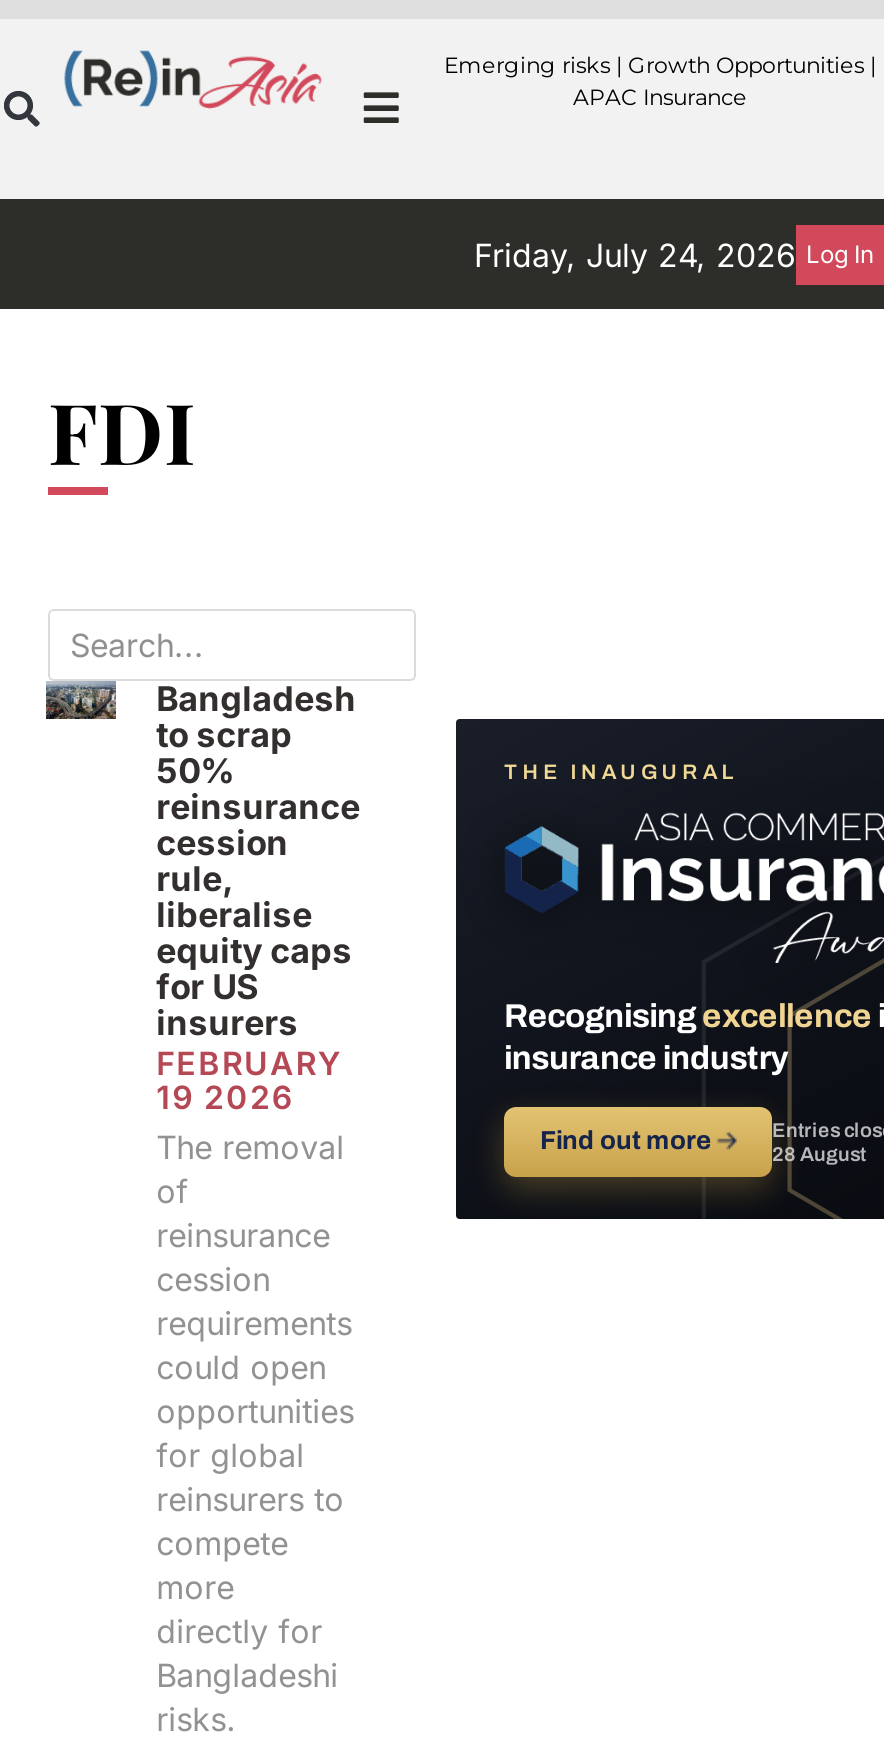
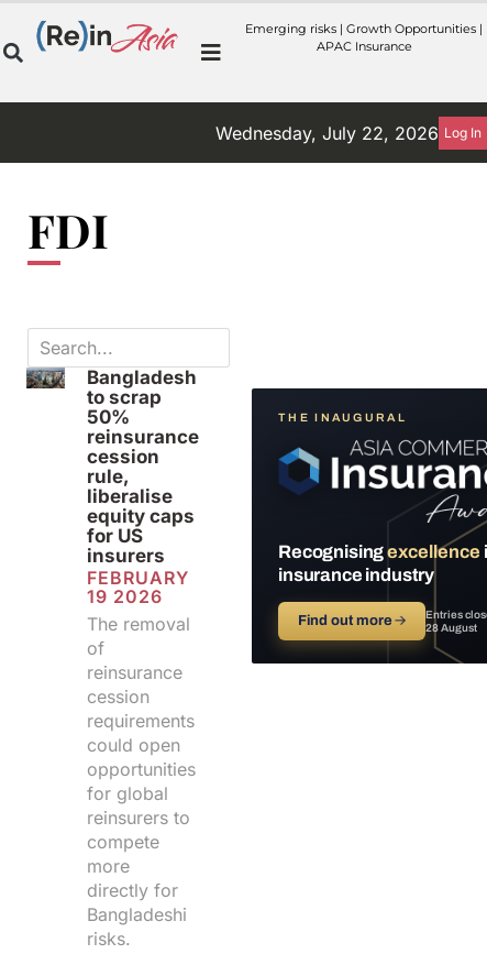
[474,235,874,275] Friday, July 24, 2026 Log In -> [215,122,482,144] Wednesday, July 22, 2026 Log In

